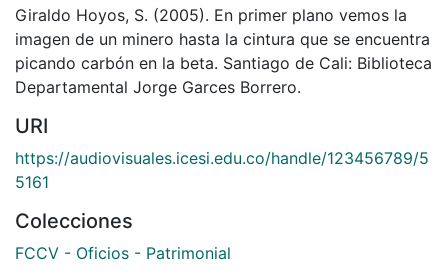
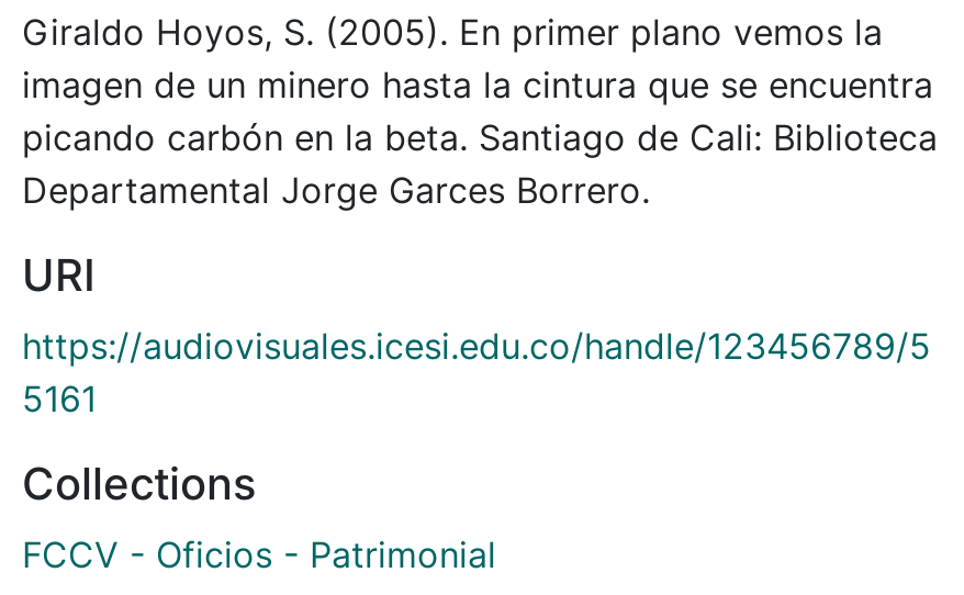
[15,209,133,233] Colecciones -> [22,458,257,510] Collections

